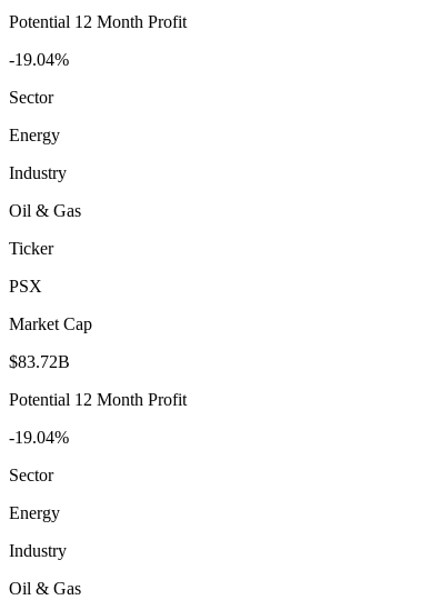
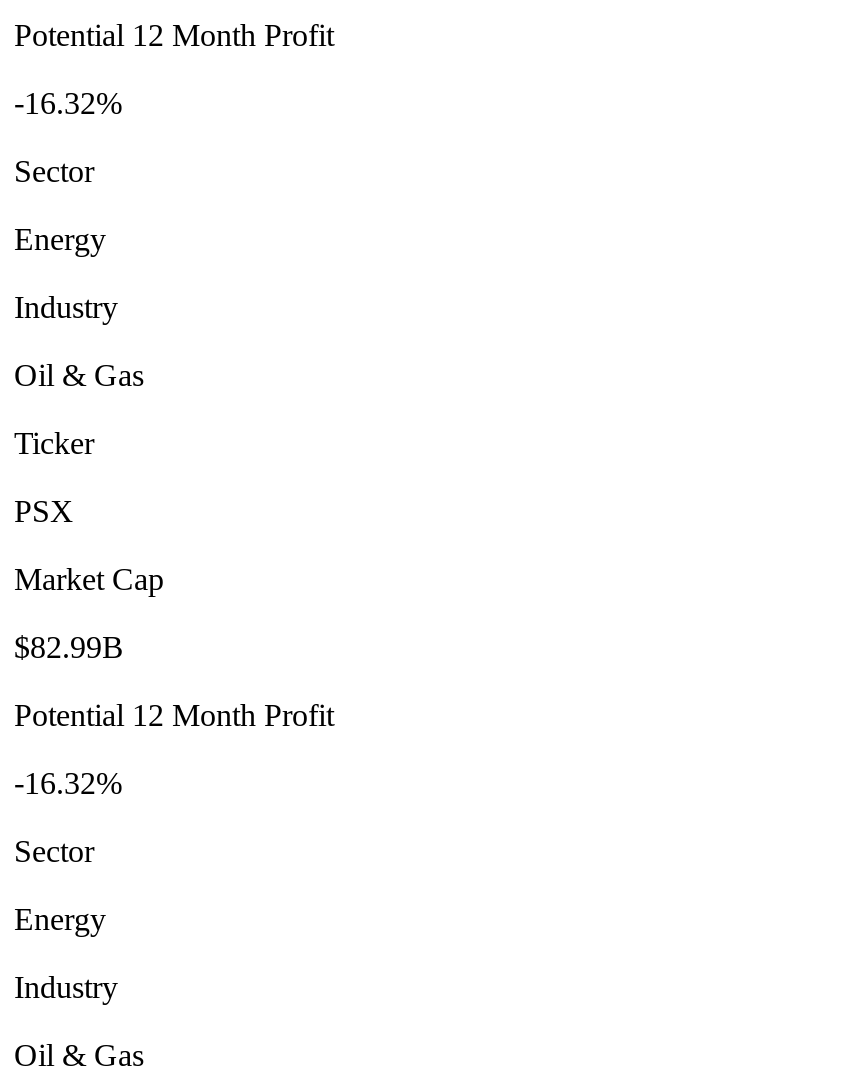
[9,50,69,69] -19.04% -> [14,86,122,120] -16.32%
[9,352,70,371] $83.72B -> [14,630,124,664] $82.99B
[9,428,69,447] -19.04% -> [14,766,122,800] -16.32%

